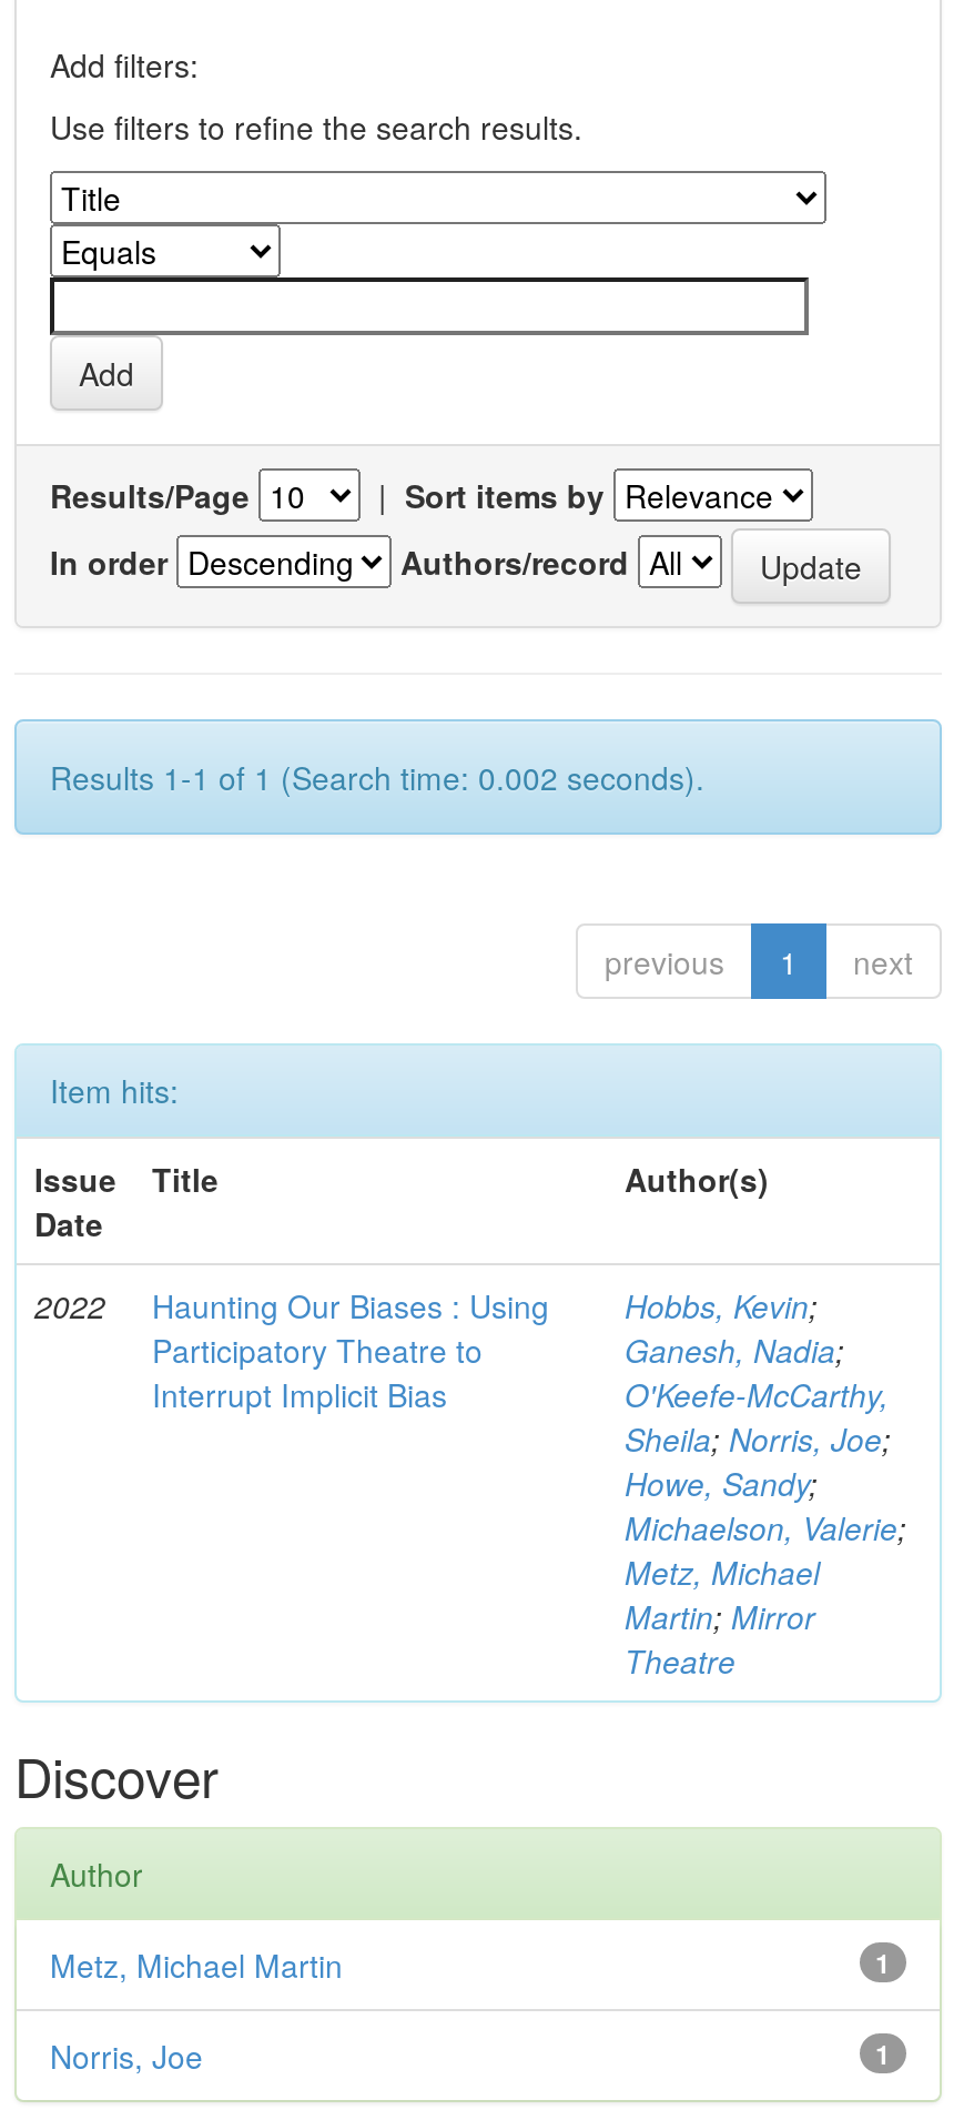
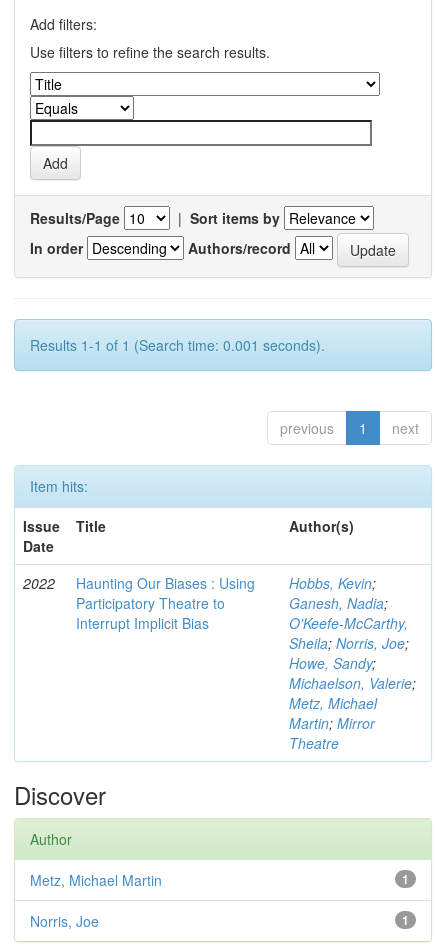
[50,755,704,799] Results 1-1 of 1 (Search time: 0.002 seconds). -> [30,335,325,355] Results 1-1 of 1 (Search time: 0.001 seconds).

